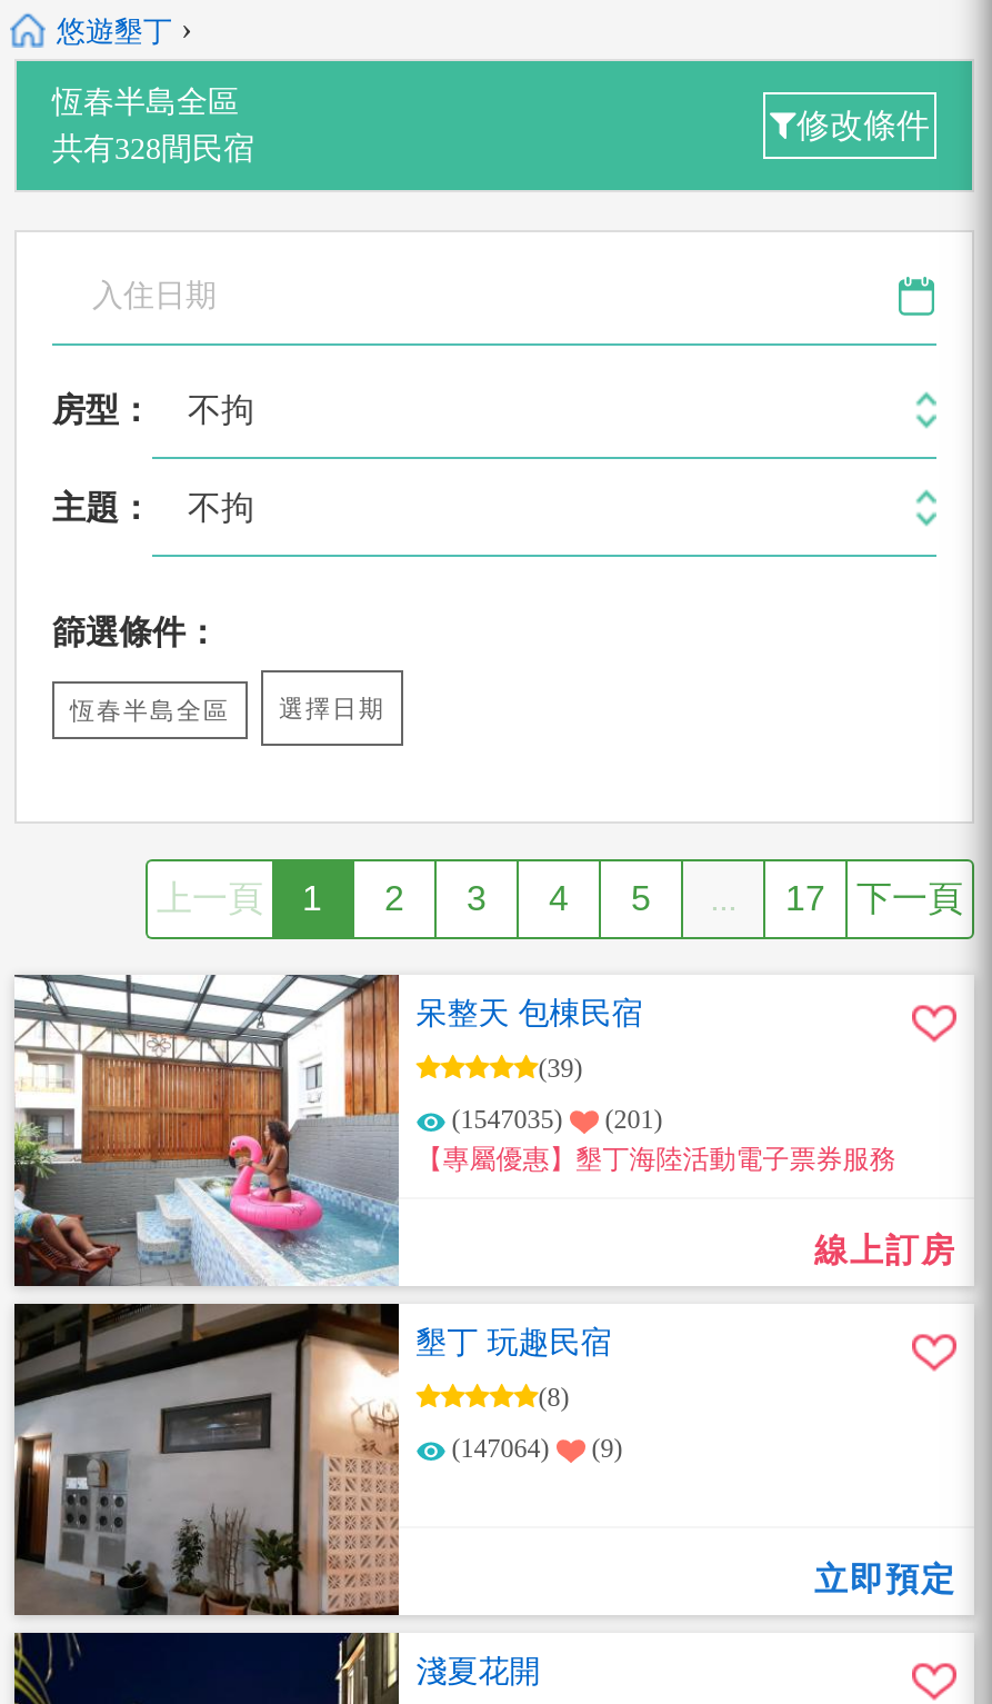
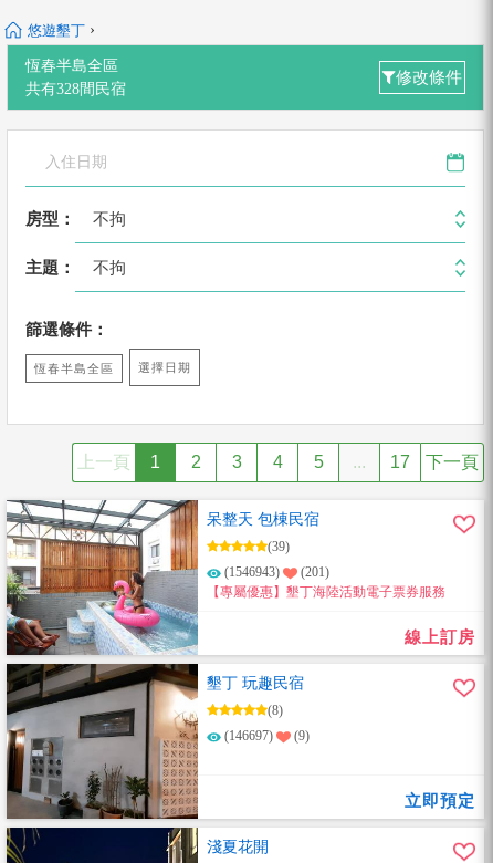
[452,1104,663,1135] (1547035) (201) -> [224,564,329,580] (1546943) (201)
[452,1433,623,1464] (147064) (9) -> [224,728,309,744] (146697) (9)

